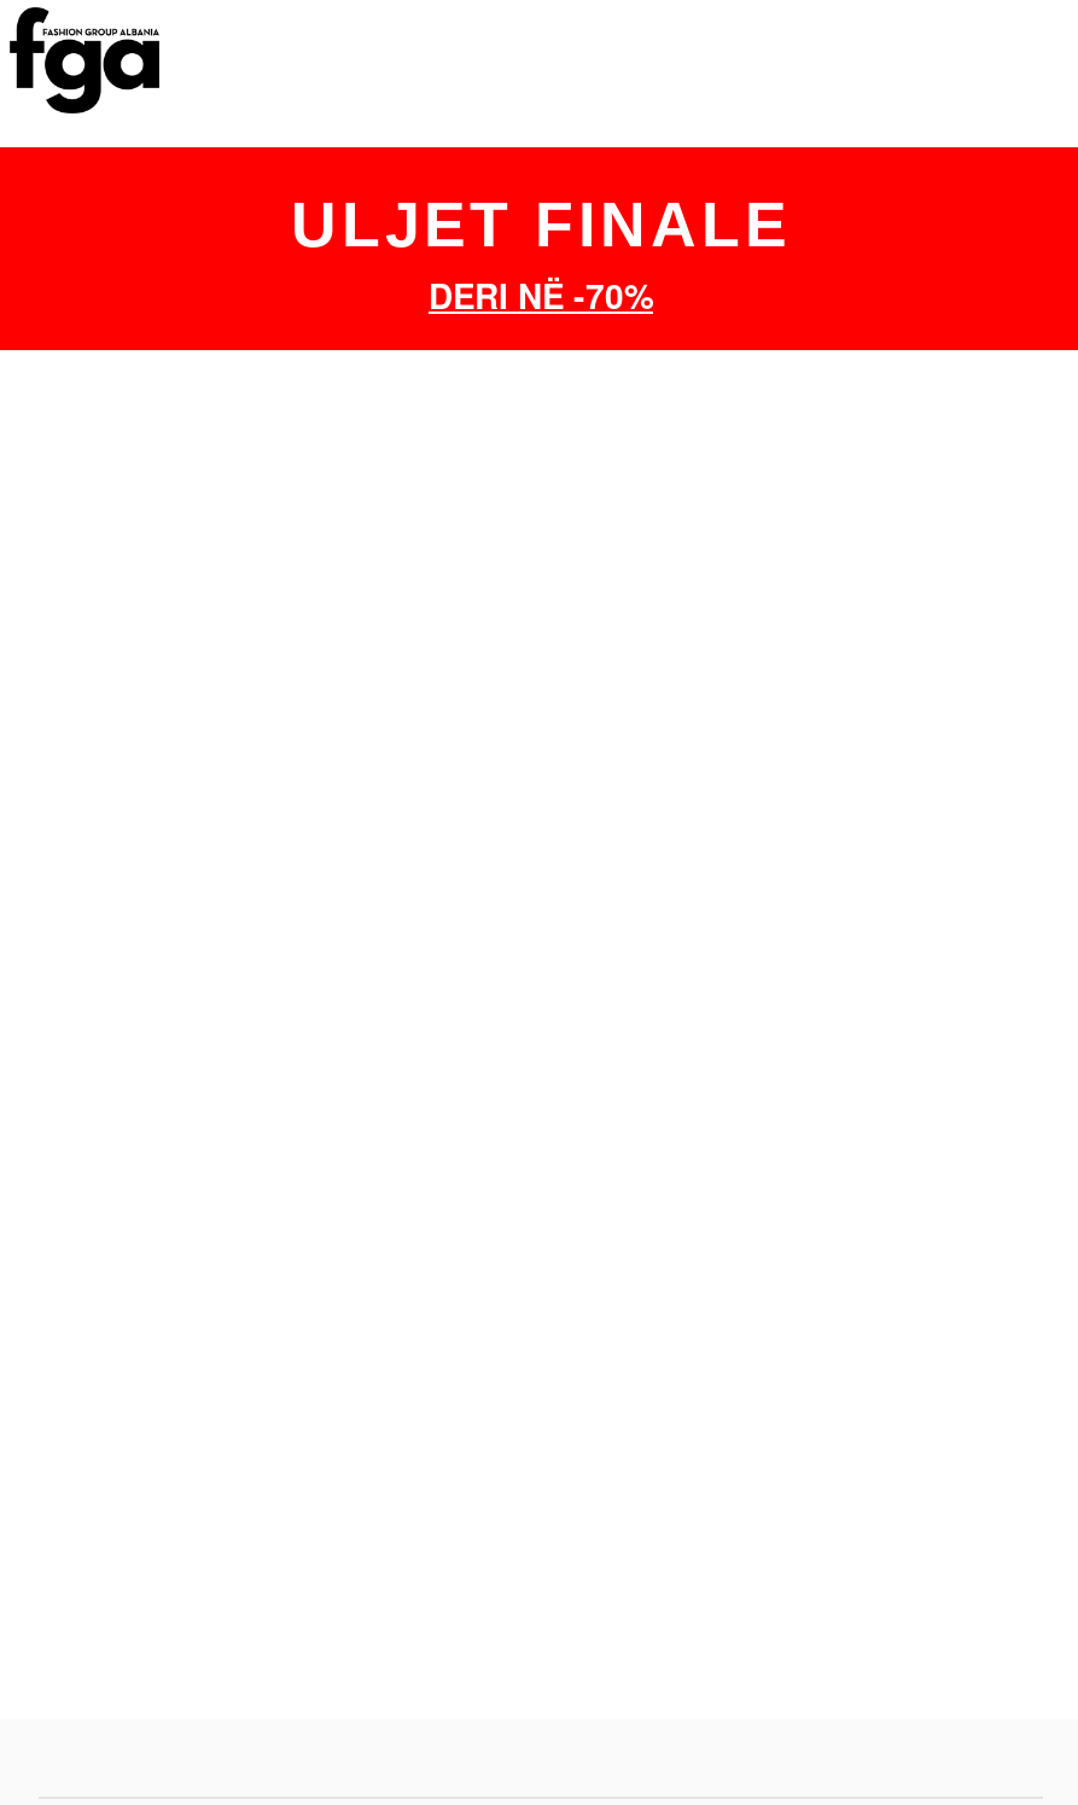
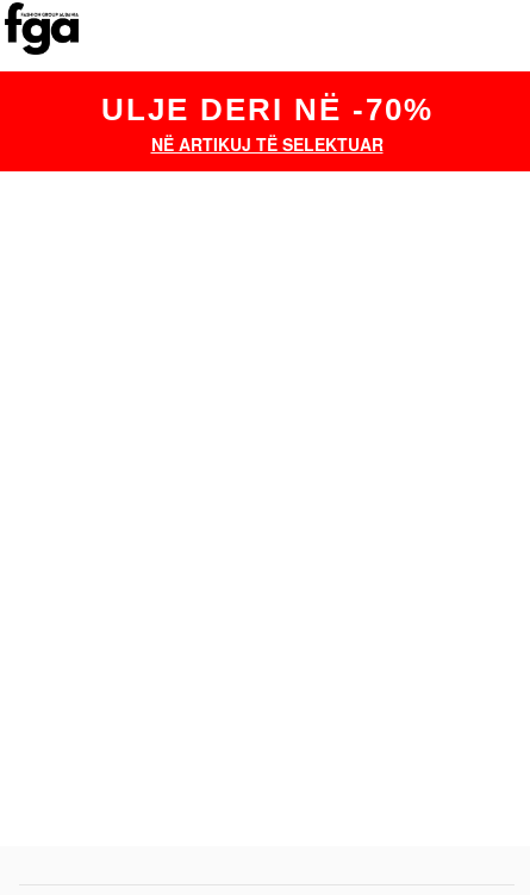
[291,188,791,319] ULJET FINALE | DERI NË -70% -> [101,92,433,156] ULJE DERI NË -70% | NË ARTIKUJ TË SELEKTUAR

